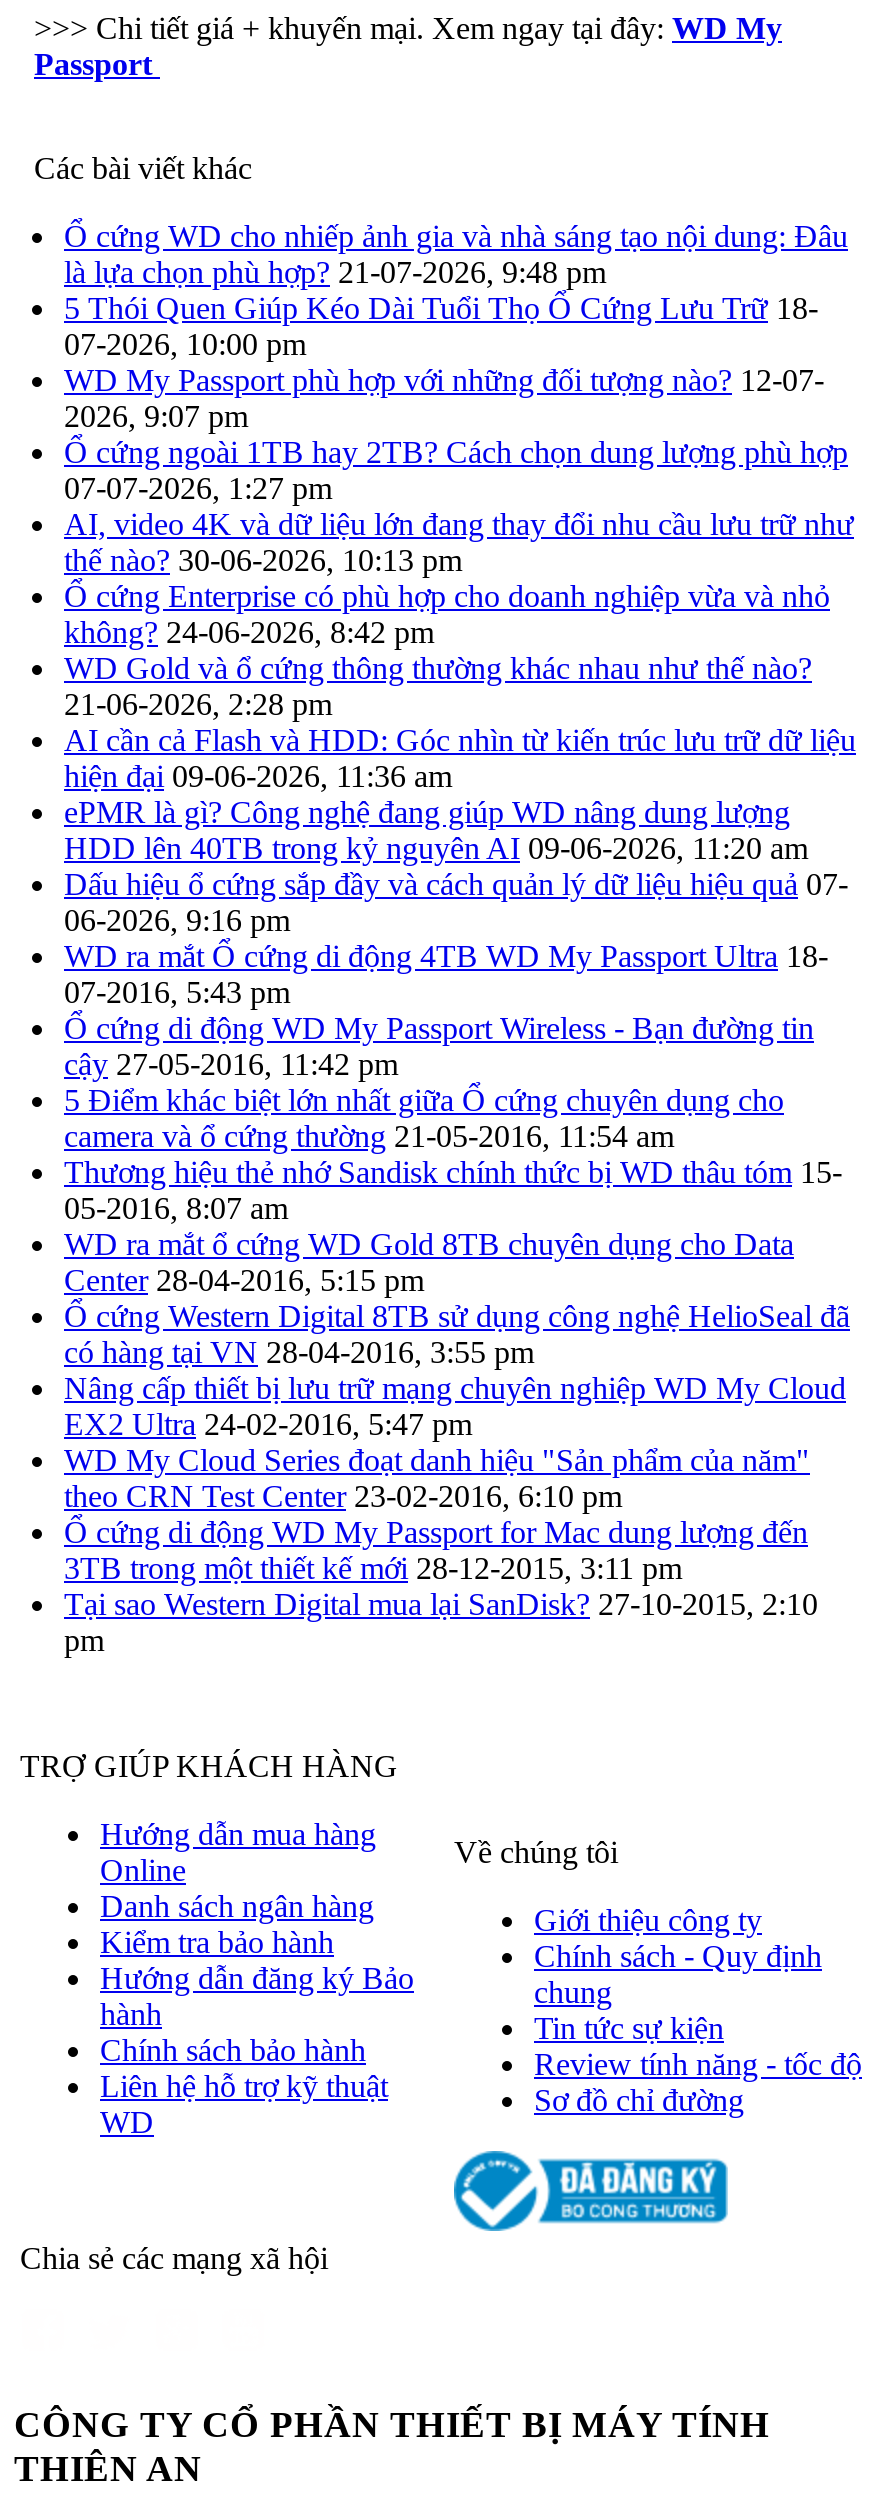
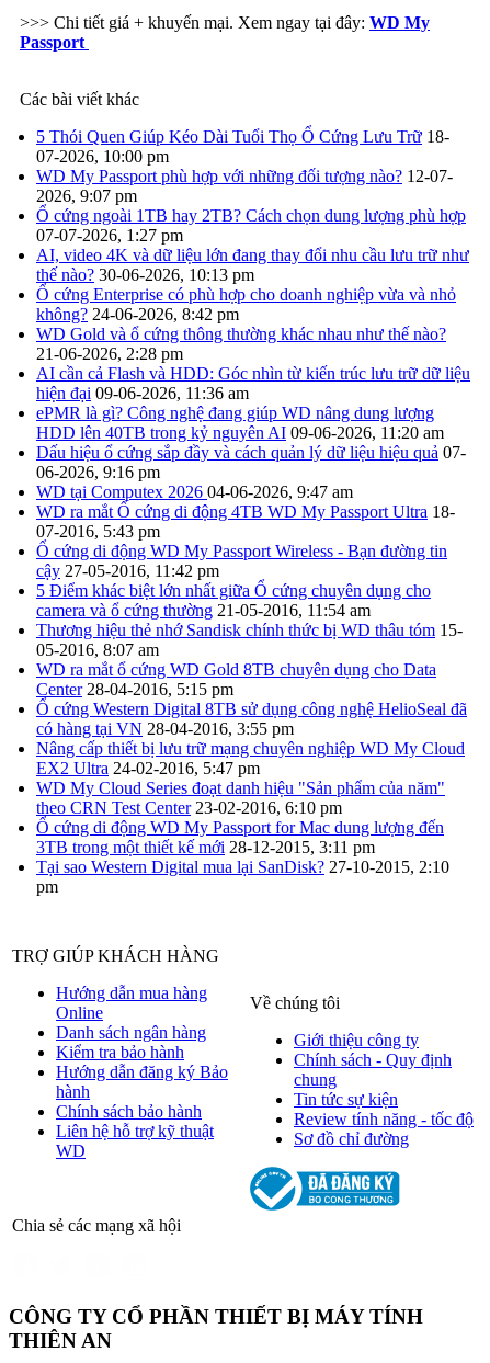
[64,219,848,289] Ổ cứng WD cho nhiếp ảnh gia và nhà sáng tạo nội dung: Đâu | là lựa chọn phù hợp? 21-07-2026, 9:48 pm -> none
moved [64,291,856,937] -> [36,127,470,482]: 5 Thói Quen Giúp Kéo Dài Tuổi Thọ Ổ Cứng Lưu Trữ 18- | 07-2026, 10:00 pm | WD My Passport phù hợp với những đối tượng nào? 12-07- | ... | Dấu hiệu ổ cứng sắp đầy và cách quản lý dữ liệu hiệu quả 07- | 06-2026, 9:16 pm
none -> [36,483,353,501] WD tại Computex 2026 04-06-2026, 9:47 am

